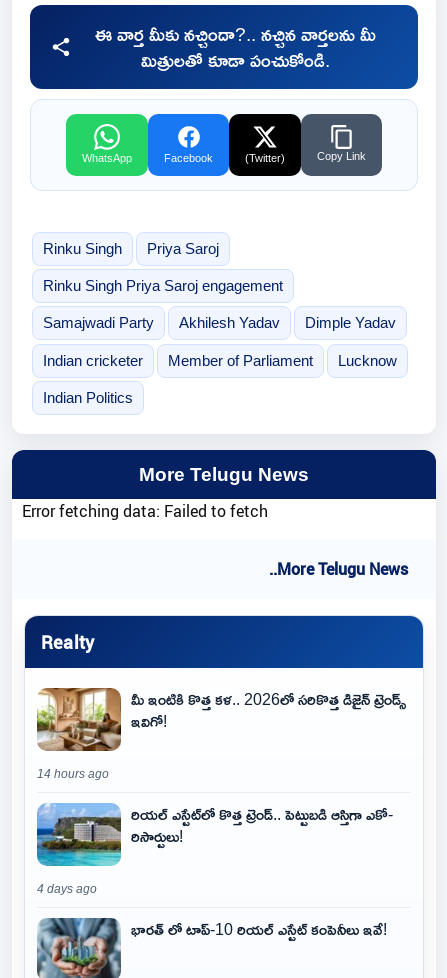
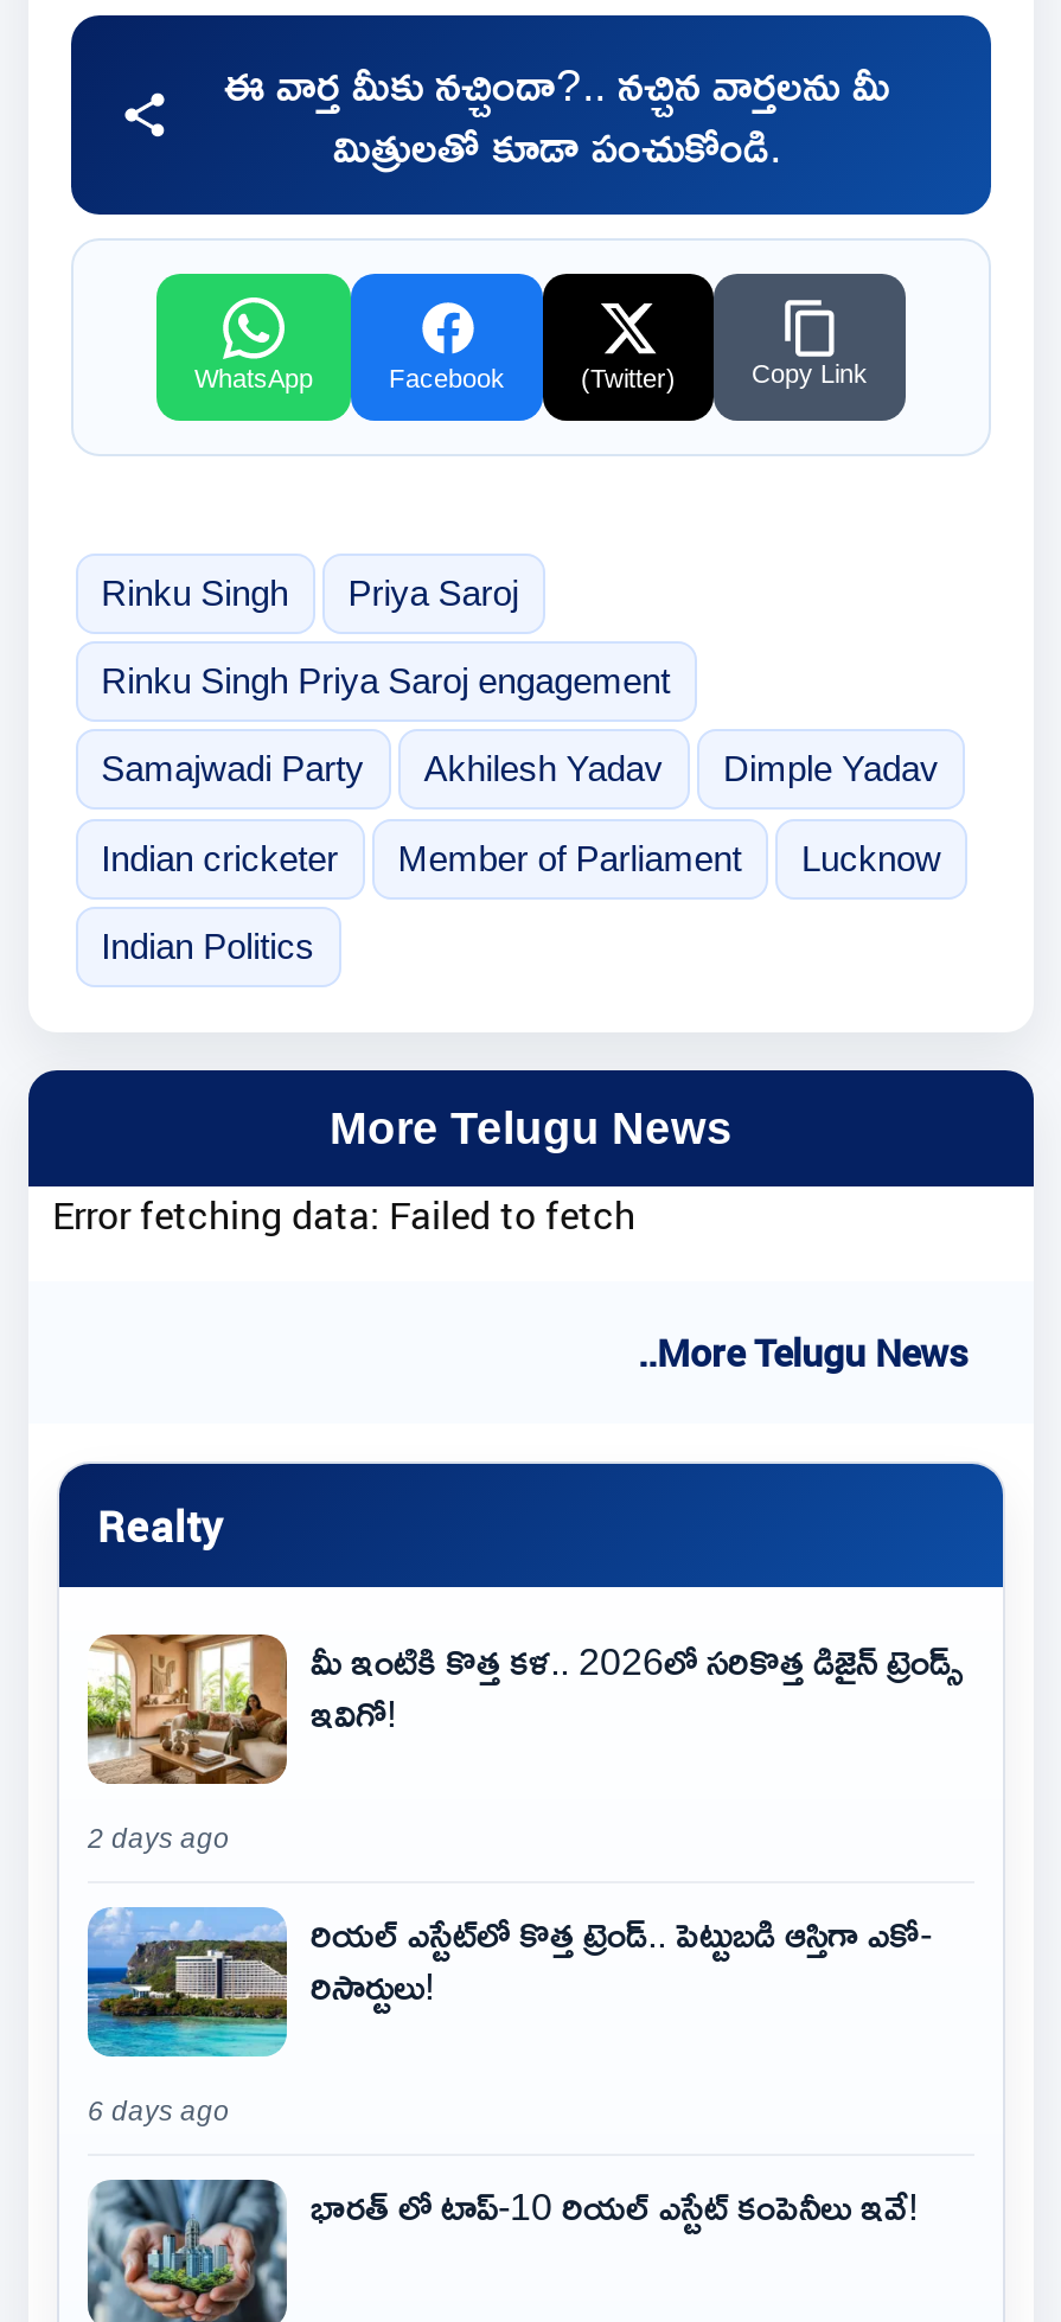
[37,768,109,780] 14 hours ago -> [88,1825,230,1854] 2 days ago
[37,883,97,895] 4 days ago -> [88,2098,230,2126] 6 days ago

